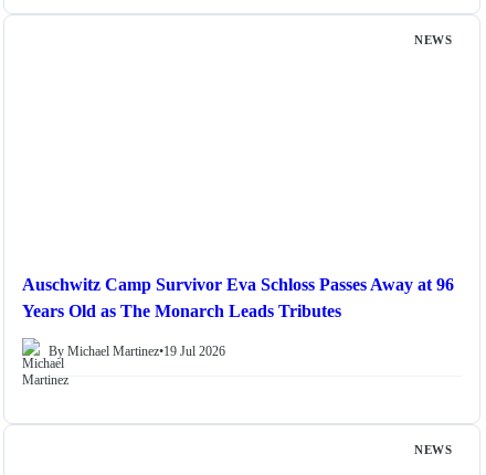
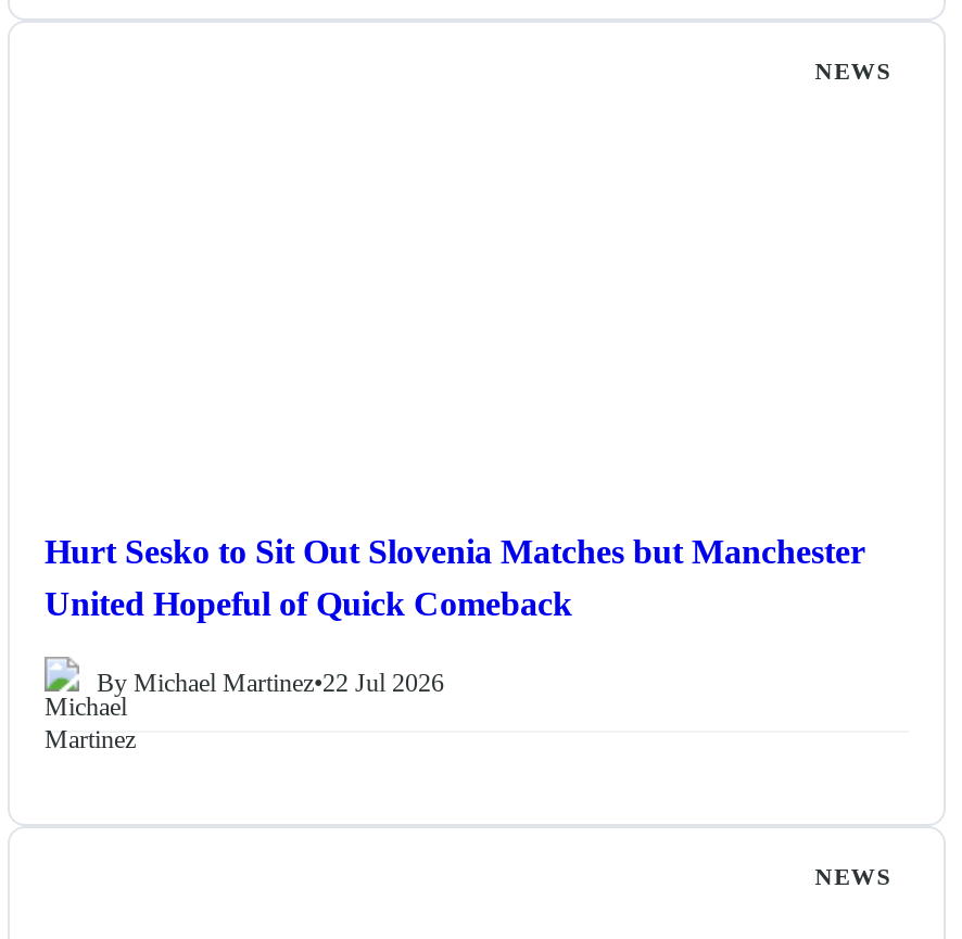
[22,275,454,321] Auschwitz Camp Survivor Eva Schloss Passes Away at 96 | Years Old as The Monarch Leads Tributes -> [45,533,865,622] Hurt Sesko to Sit Out Slovenia Matches but Manchester | United Hopeful of Quick Comeback
[49,343,225,359] By Michael Martinez•19 Jul 2026 -> [97,667,444,697] By Michael Martinez•22 Jul 2026

